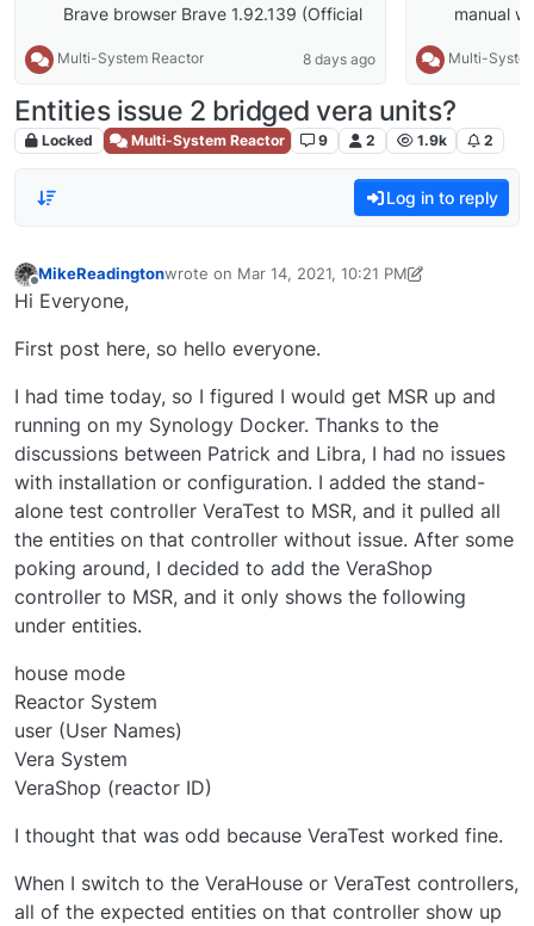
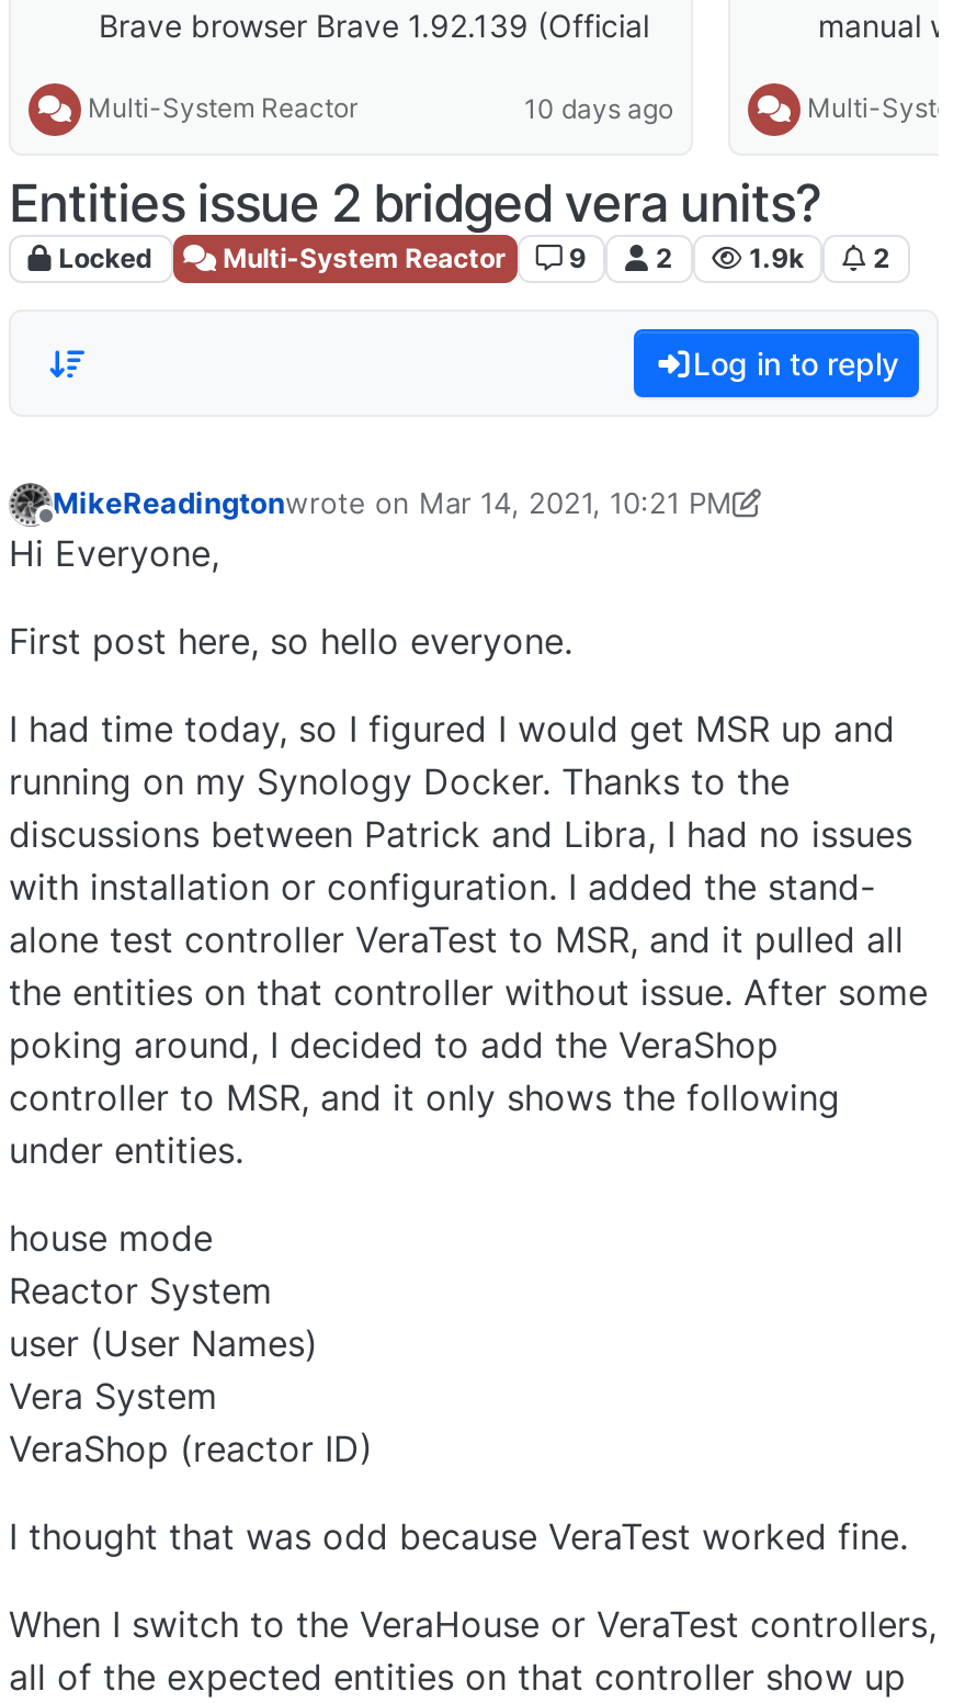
[303,50,375,68] 8 days ago -> [524,92,673,125] 10 days ago

